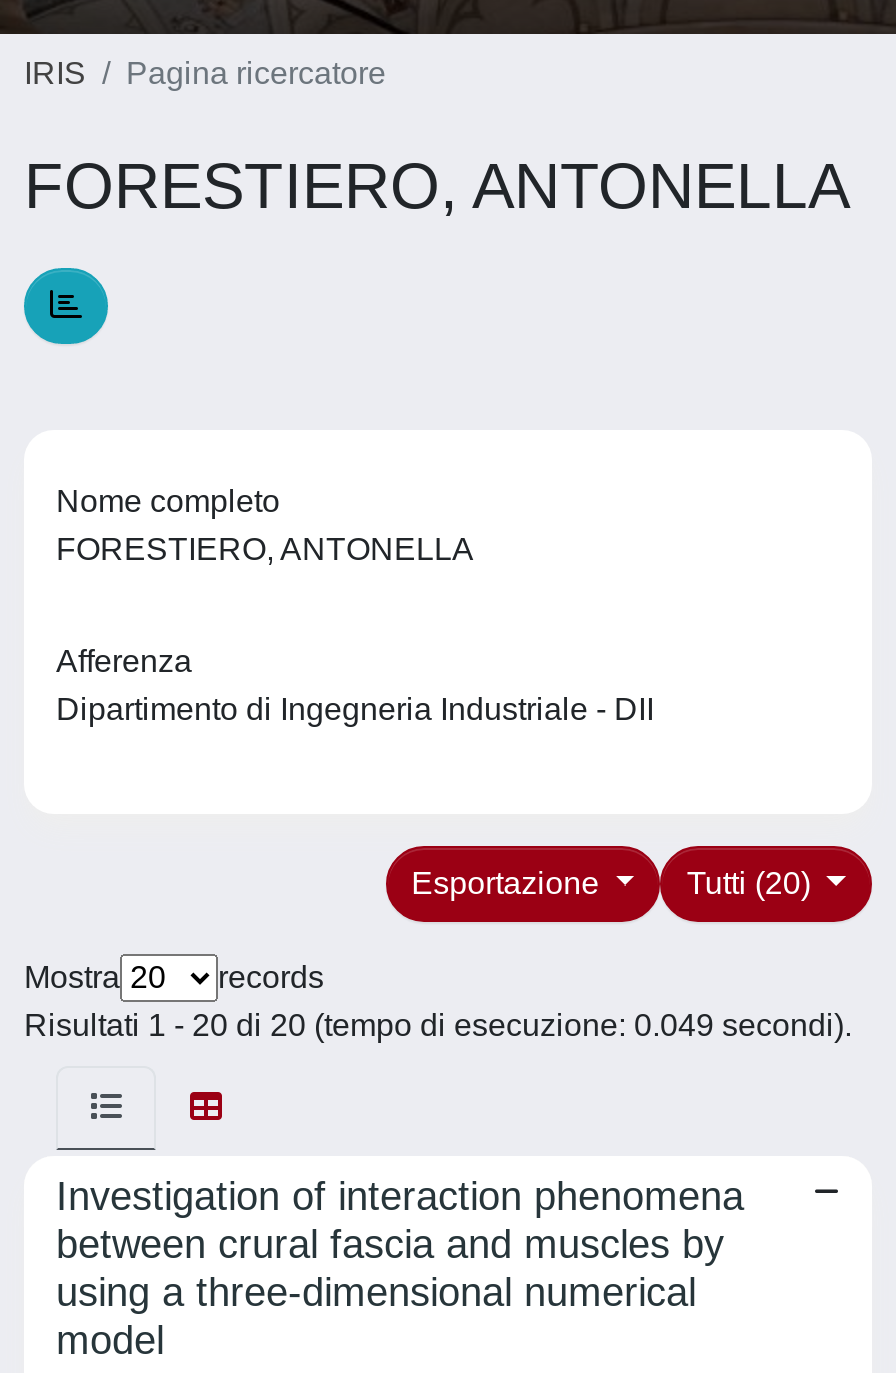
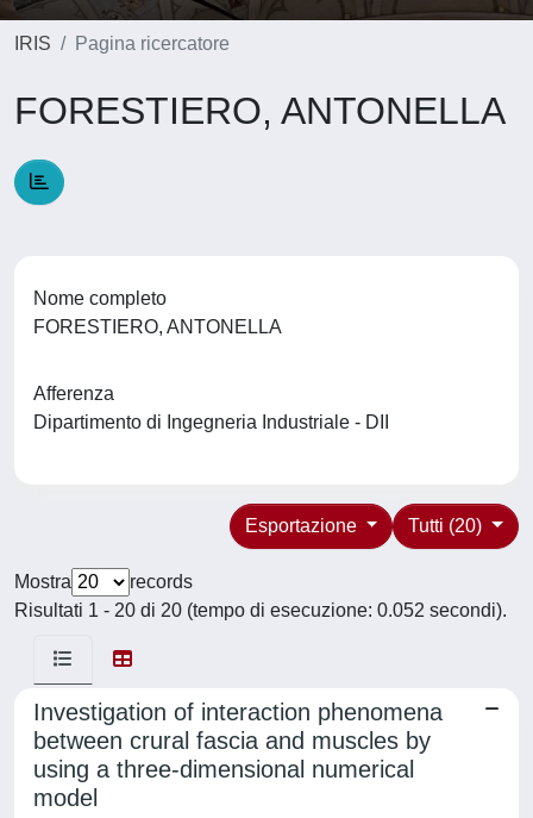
[24,1008,852,1042] Risultati 1 - 20 di 20 (tempo di esecuzione: 0.049 secondi). -> [14,600,507,620] Risultati 1 - 20 di 20 (tempo di esecuzione: 0.052 secondi).

